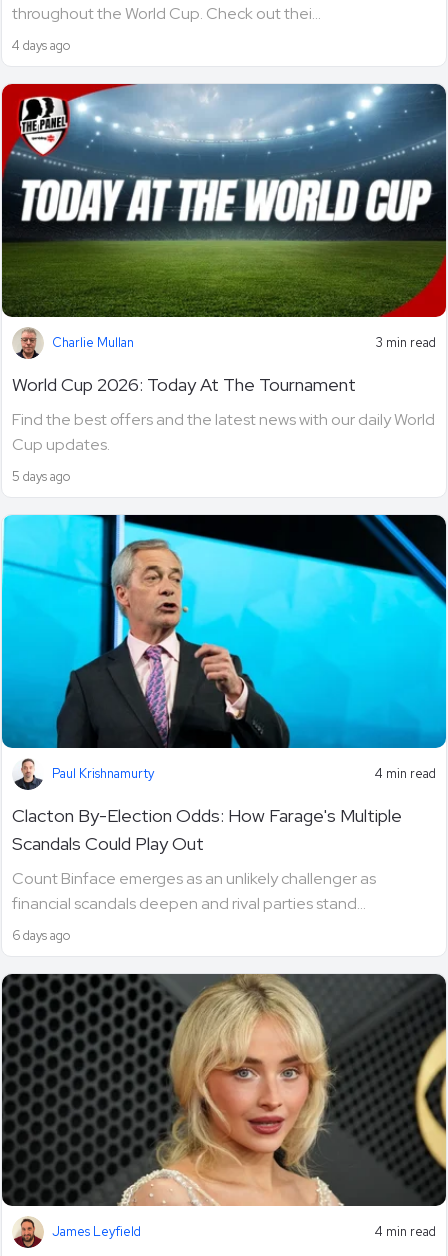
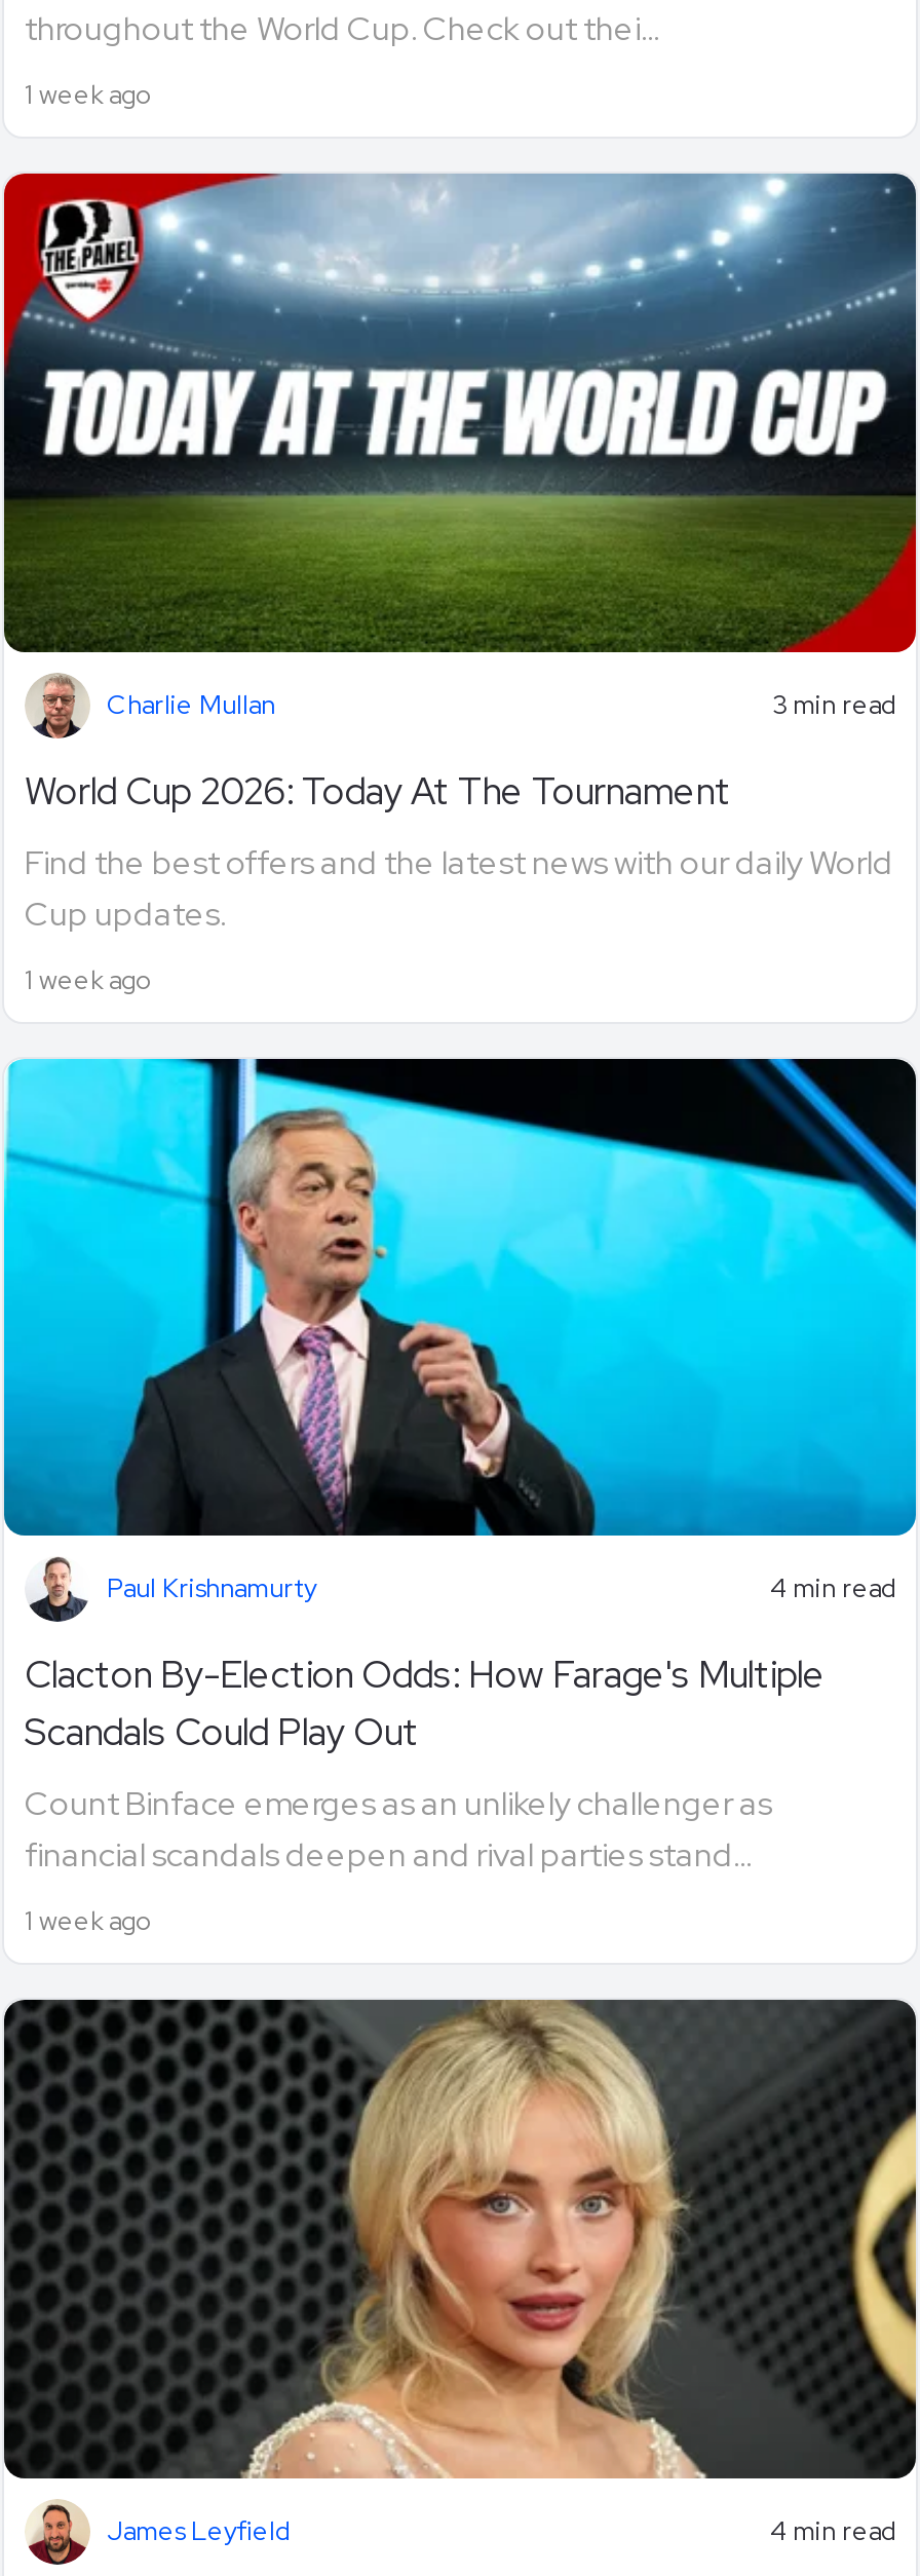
[12,37,70,54] 4 days ago -> [25,77,150,112] 1 week ago
[12,468,70,485] 5 days ago -> [25,961,150,996] 1 week ago
[12,927,70,944] 6 days ago -> [25,1903,150,1938] 1 week ago

